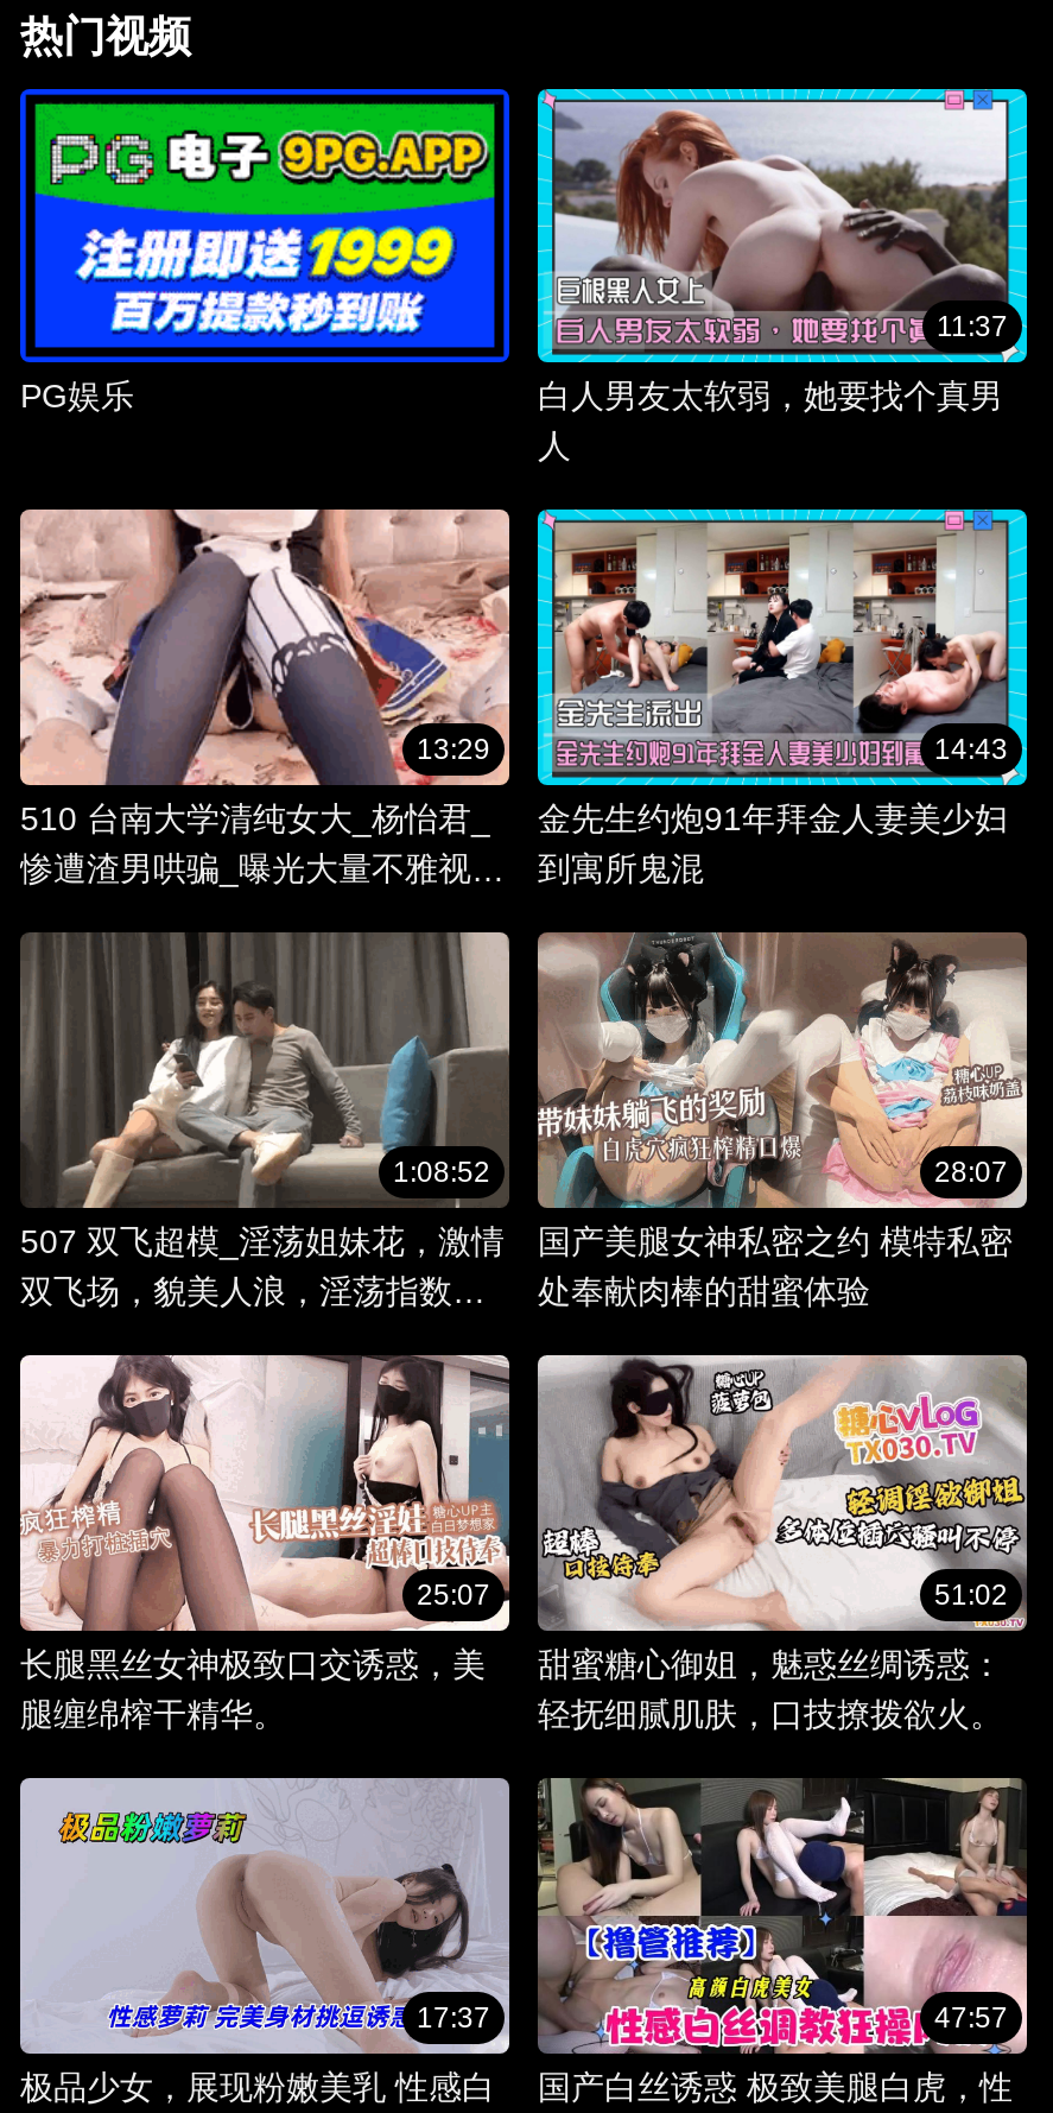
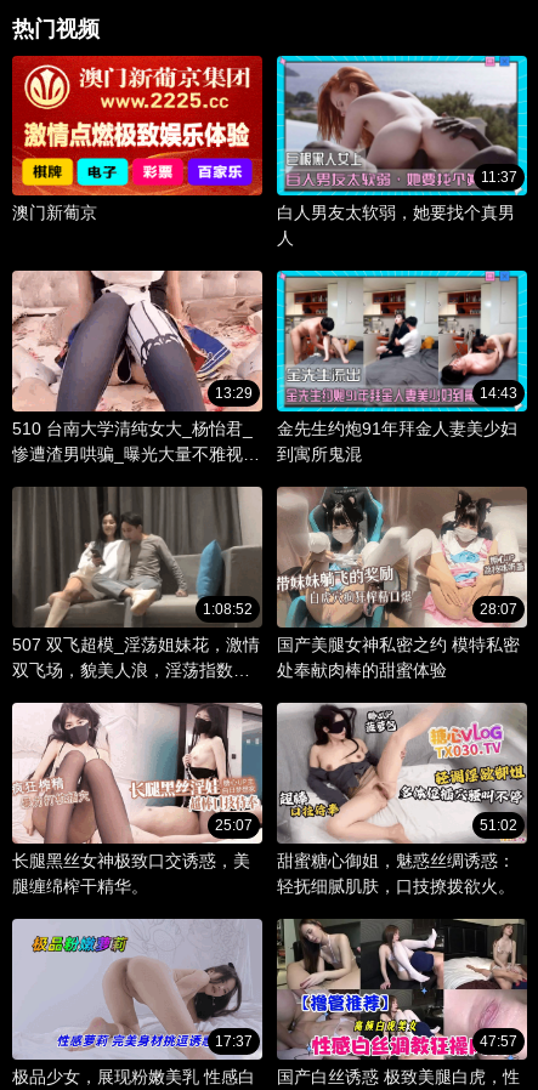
[18,87,512,415] [image] | PG娱乐 -> [11,55,264,223] [image] | 澳门新葡京

